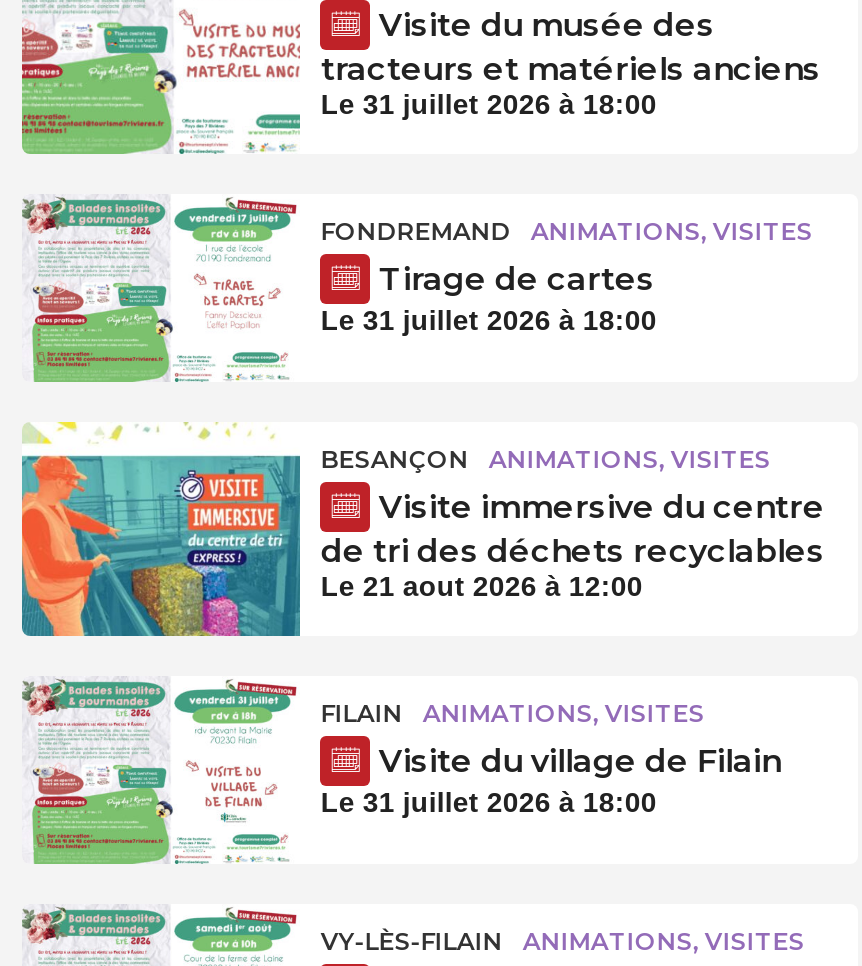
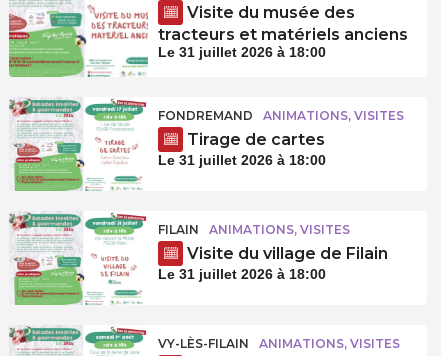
[20,420,825,638] [image] | BESANÇON | ANIMATIONS, VISITES | Visite immersive du centre | de tri des déchets recyclables | Le 21 aout 2026 à 12:00 -> none

